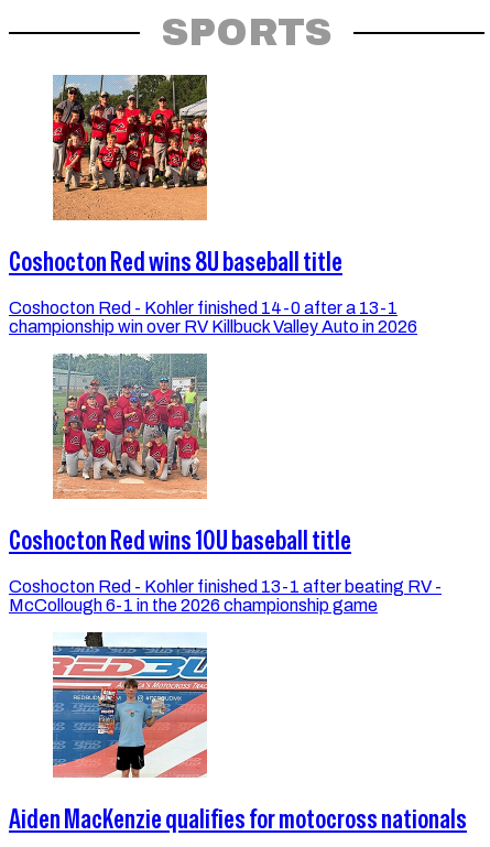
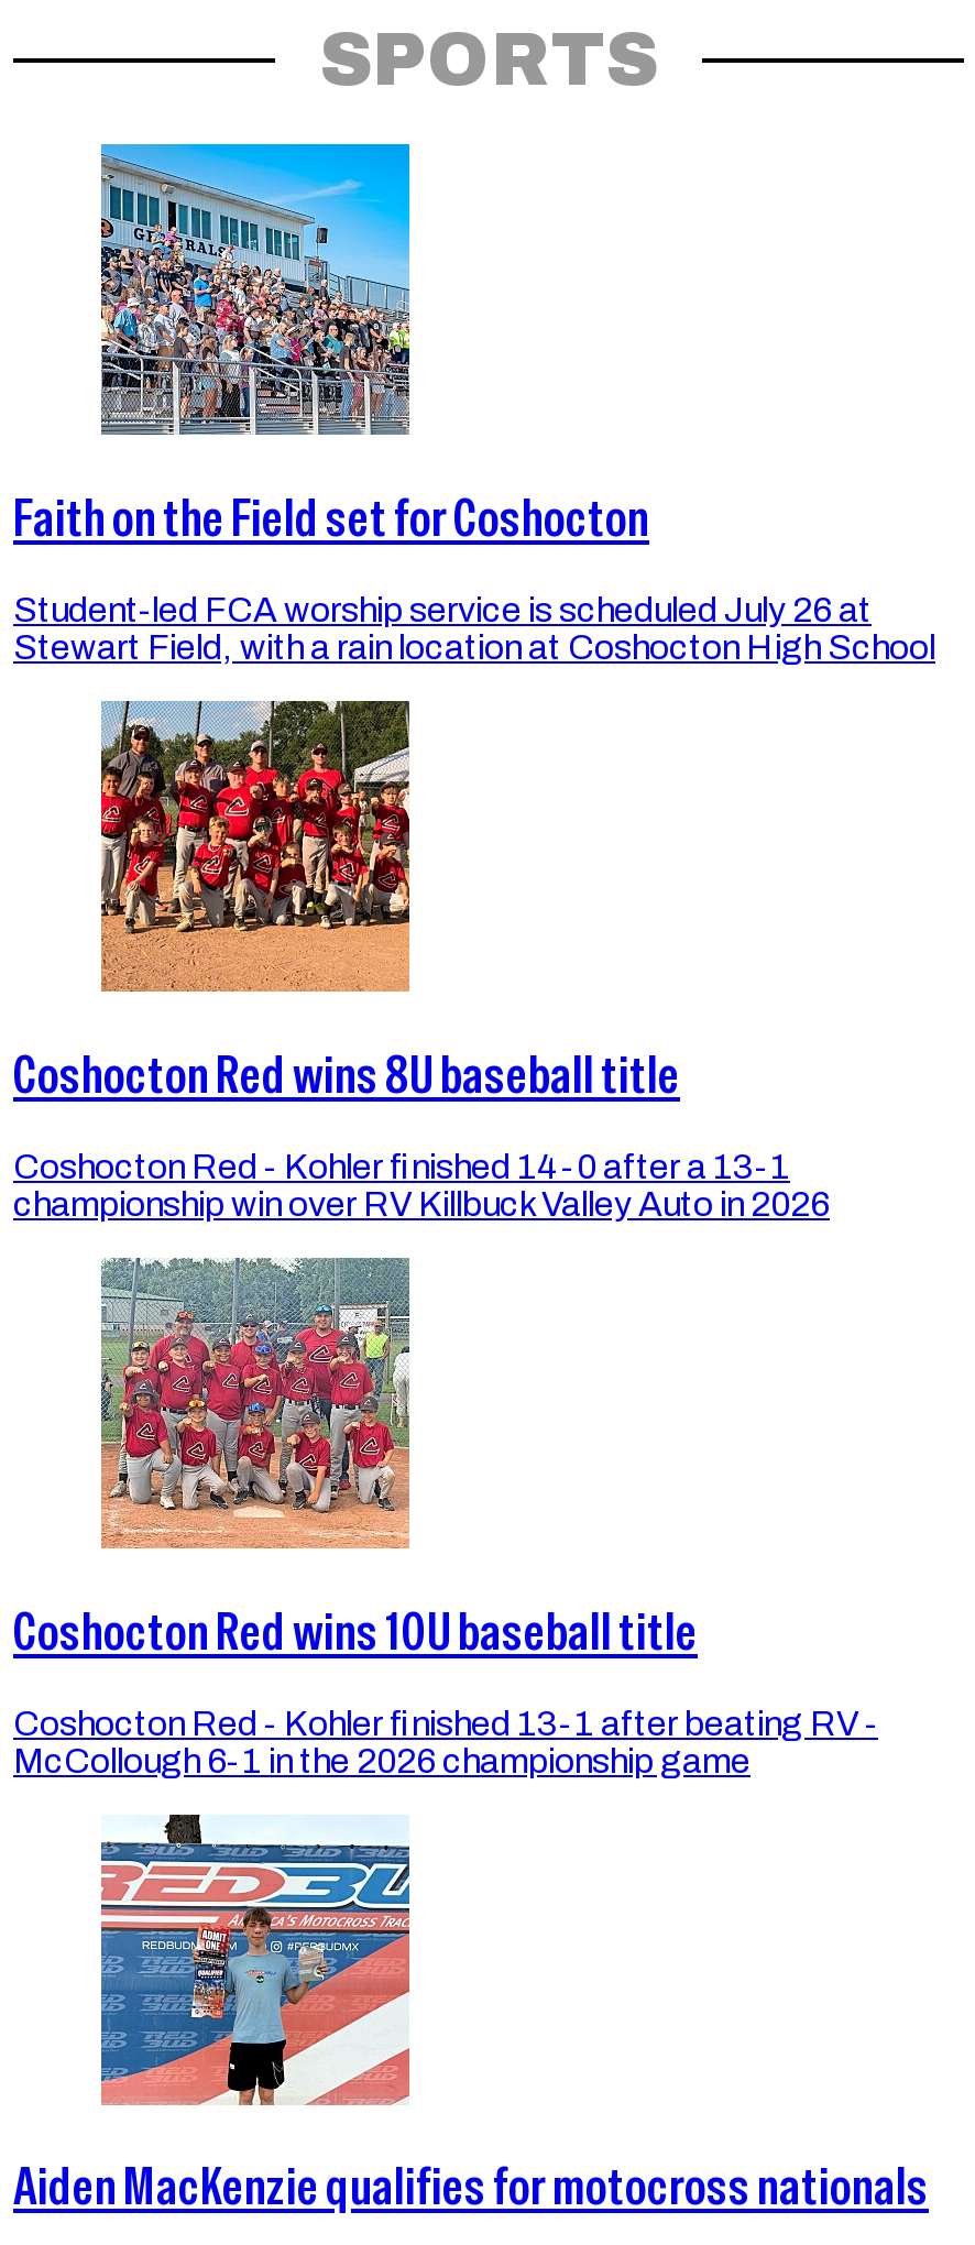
none -> [13,142,935,666] [image] | Faith on the Field set for Coshocton | Student-led FCA worship service is scheduled July 26 at | Stewart Field, with a rain location at Coshocton High School

